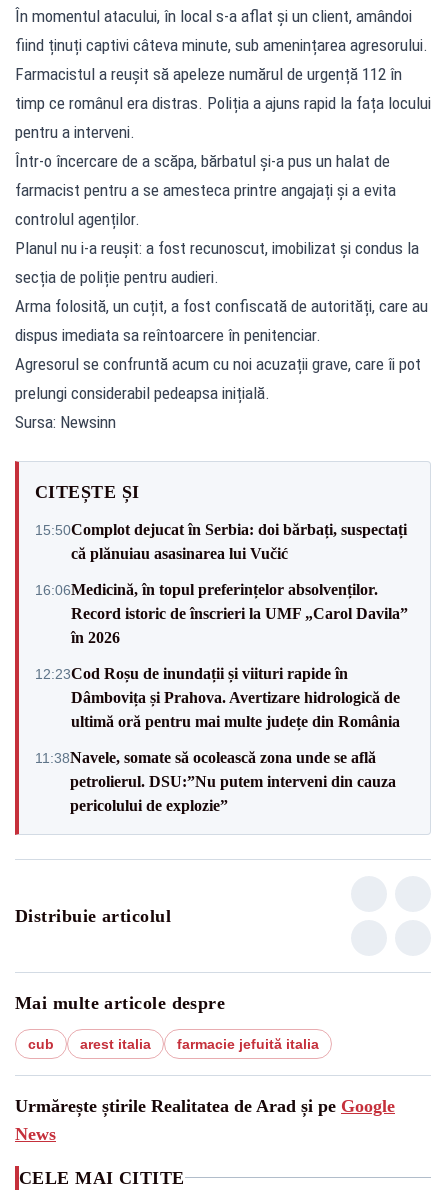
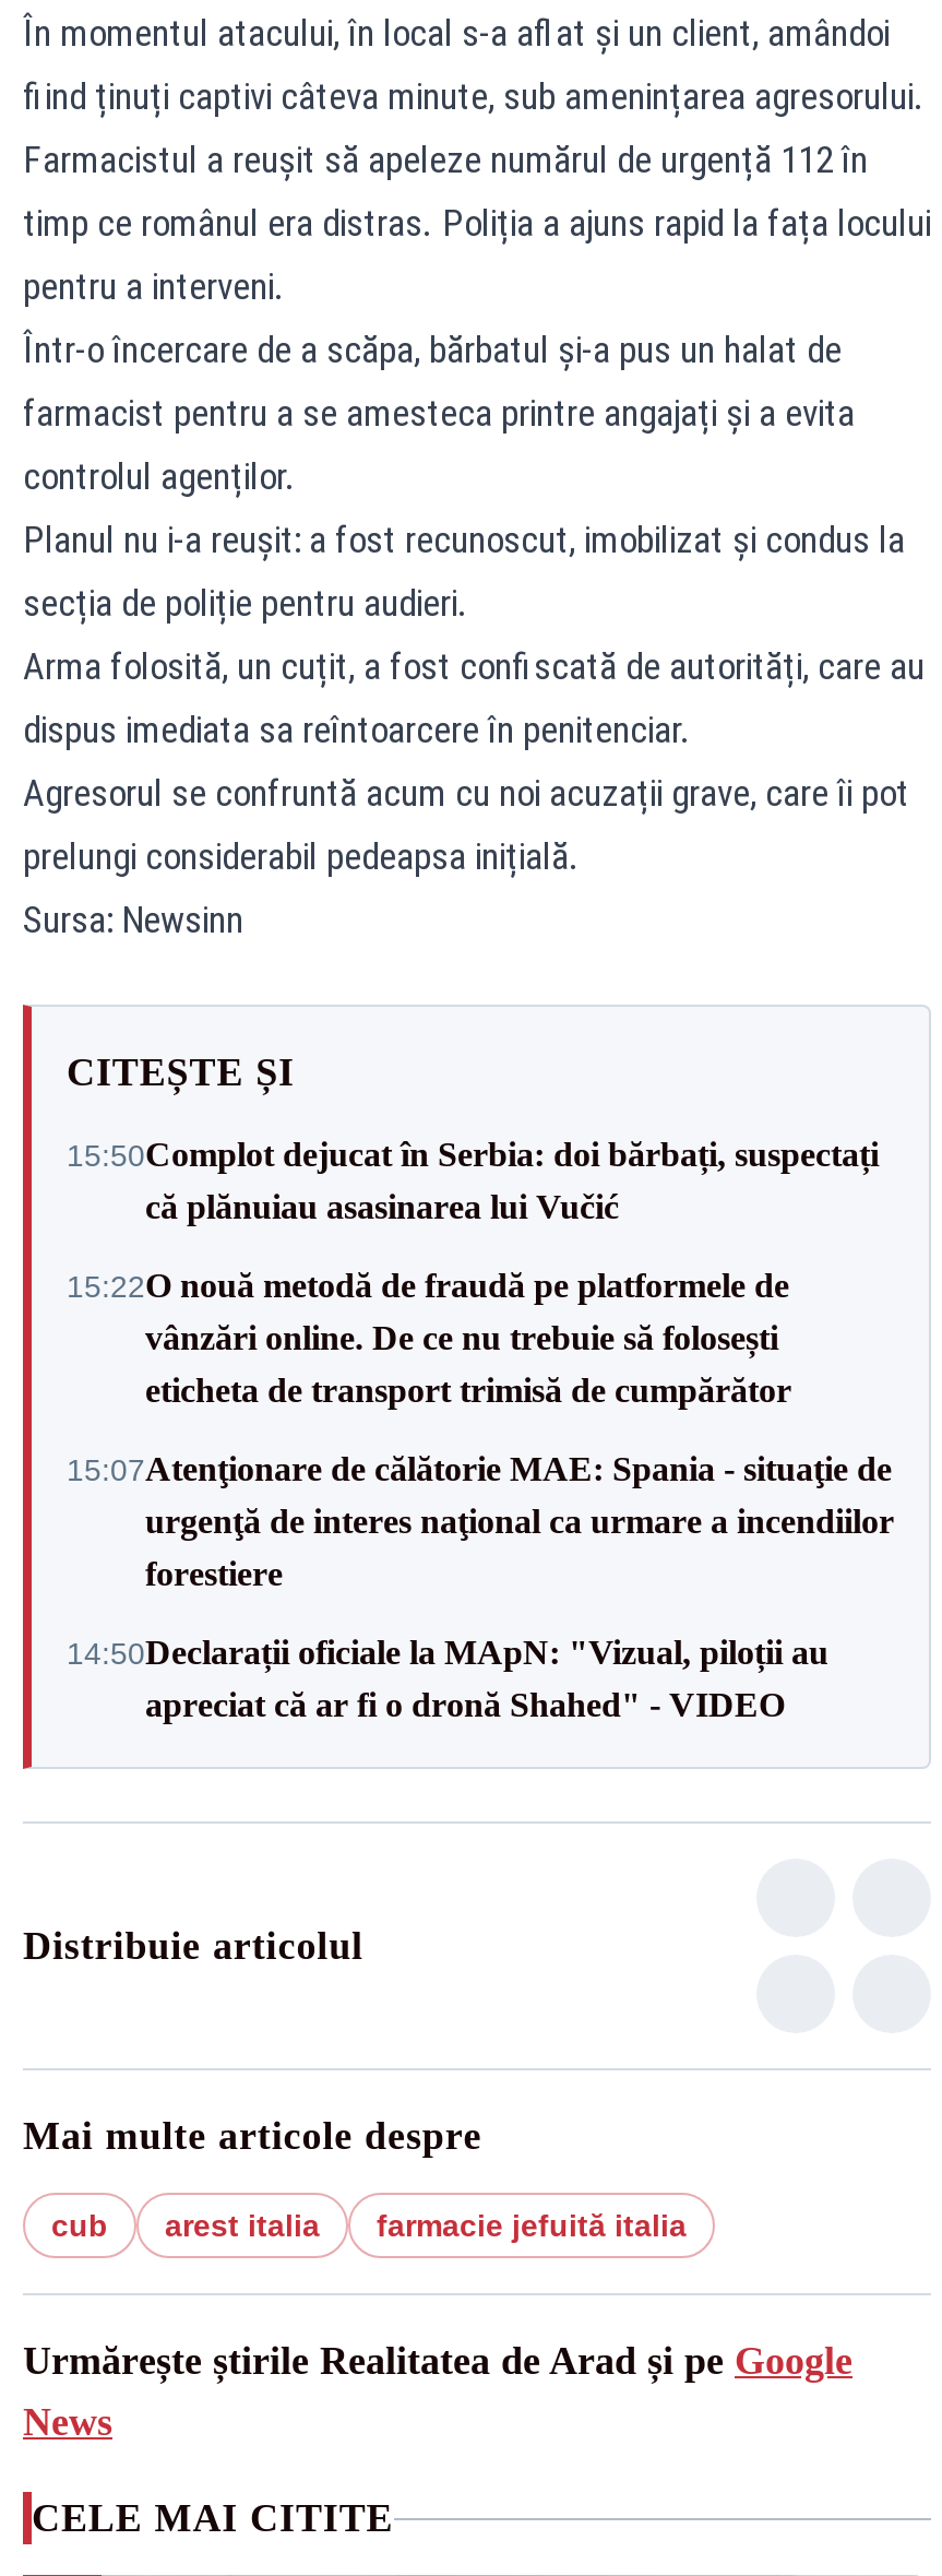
[35,580,408,645] 16:06Medicină, în topul preferințelor absolvenților. | Record istoric de înscrieri la UMF „Carol Davila” | în 2026 -> [67,1267,791,1409] 15:22O nouă metodă de fraudă pe platformele de | vânzări online. De ce nu trebuie să folosești | eticheta de transport trimisă de cumpărător
[35,664,400,729] 12:23Cod Roșu de inundații și viituri rapide în | Dâmbovița și Prahova. Avertizare hidrologică de | ultimă oră pentru mai multe județe din România -> [67,1450,894,1592] 15:07Atenţionare de călătorie MAE: Spania - situaţie de | urgenţă de interes naţional ca urmare a incendiilor | forestiere
[35,748,396,813] 11:38Navele, somate să ocolească zona unde se află | petrolierul. DSU:”Nu putem interveni din cauza | pericolului de explozie” -> [67,1634,828,1723] 14:50Declarații oficiale la MApN: "Vizual, piloții au | apreciat că ar fi o dronă Shahed" - VIDEO

